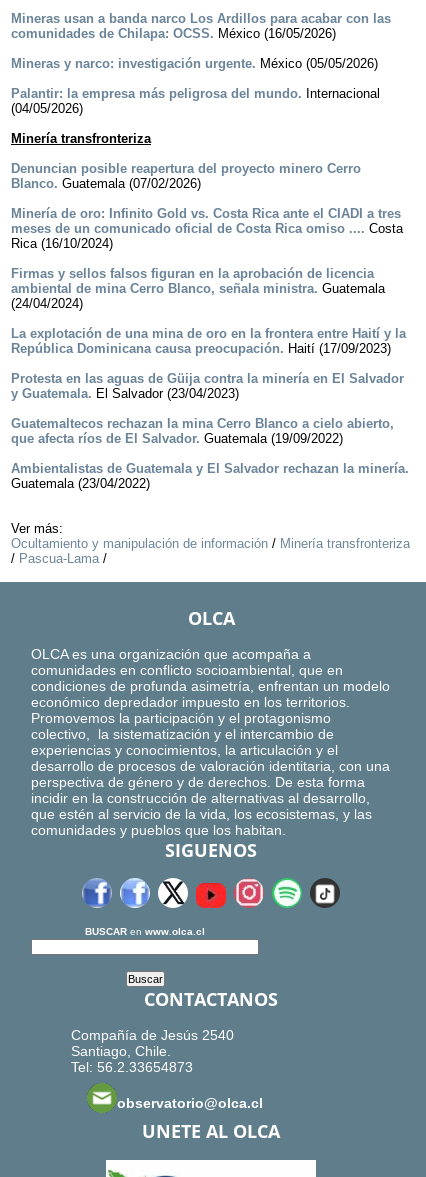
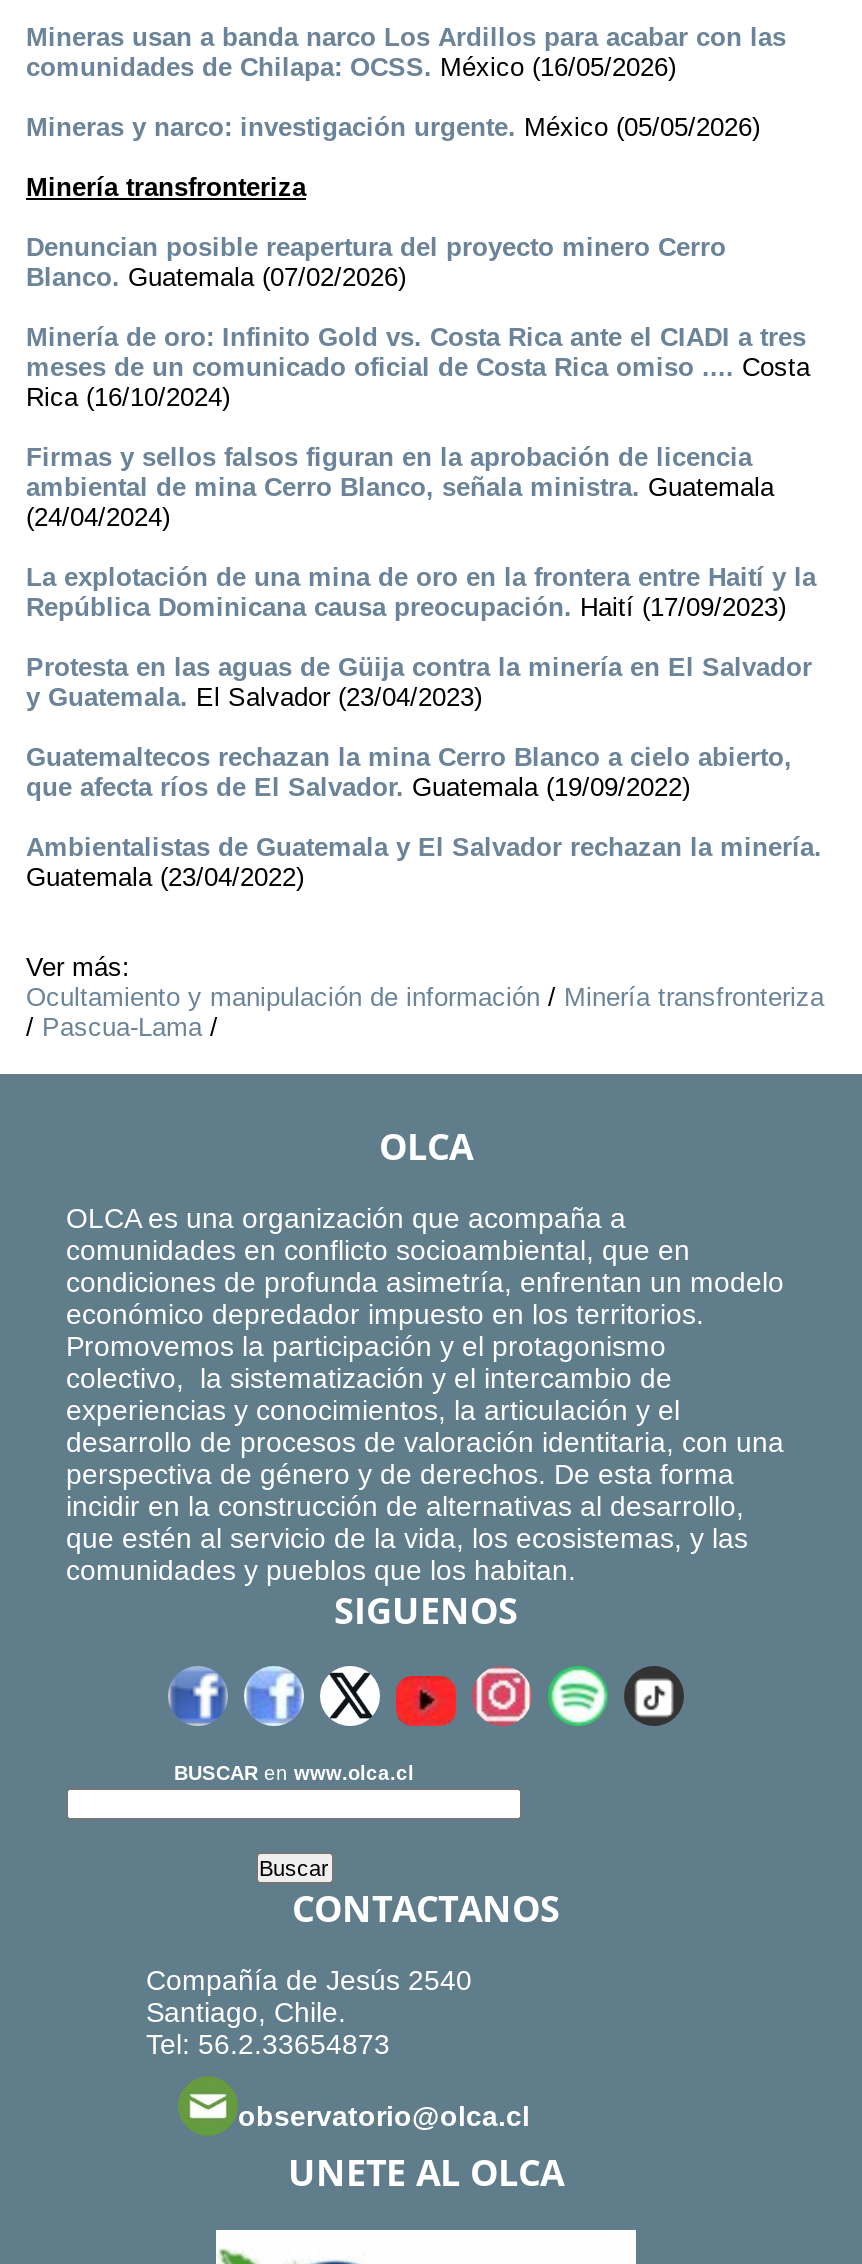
[11,86,380,116] Palantir: la empresa más peligrosa del mundo. Internacional | (04/05/2026) -> none

